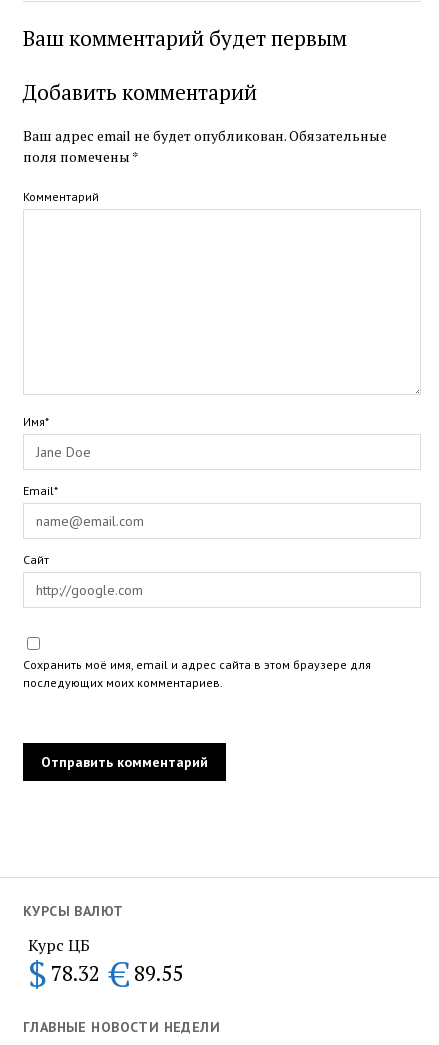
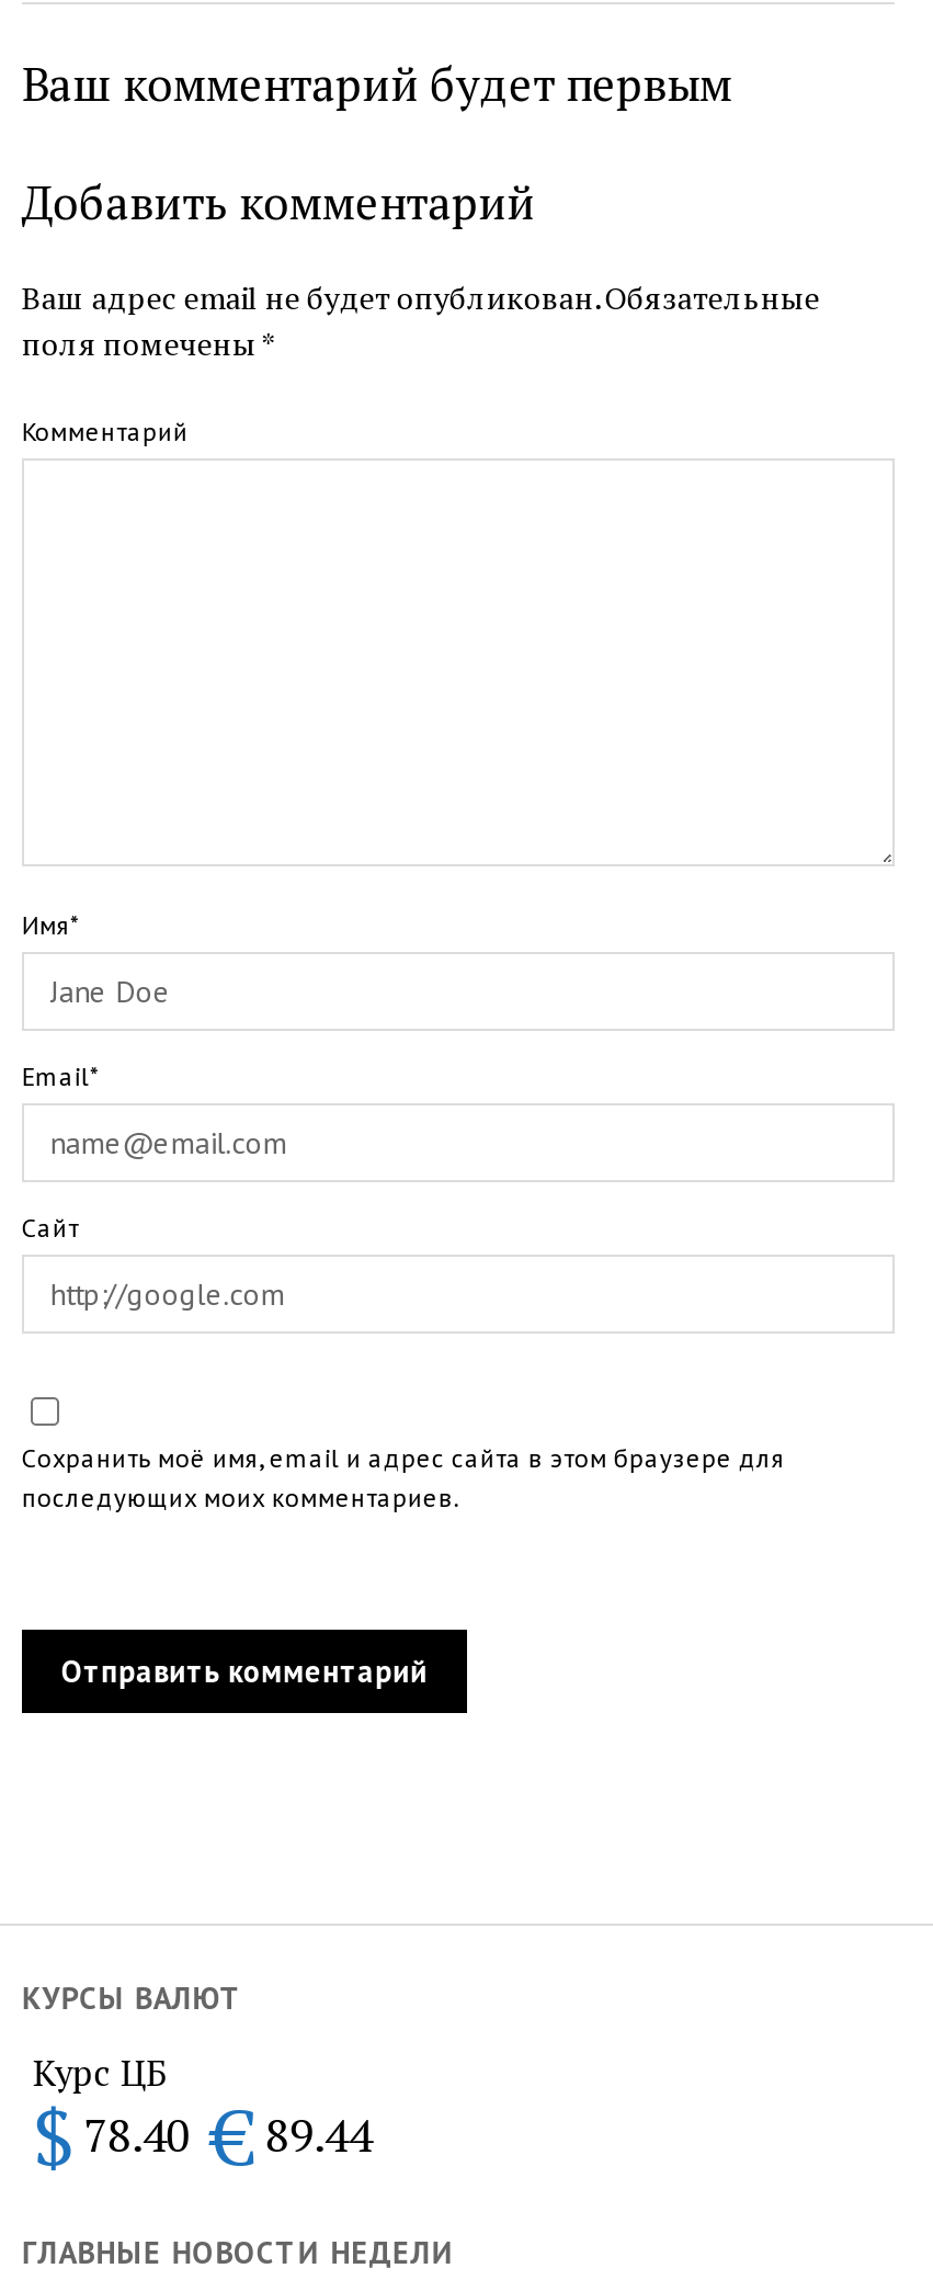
[28,950,183,997] $ 78.32 € 89.55 -> [33,2083,373,2186] $ 78.40 € 89.44

